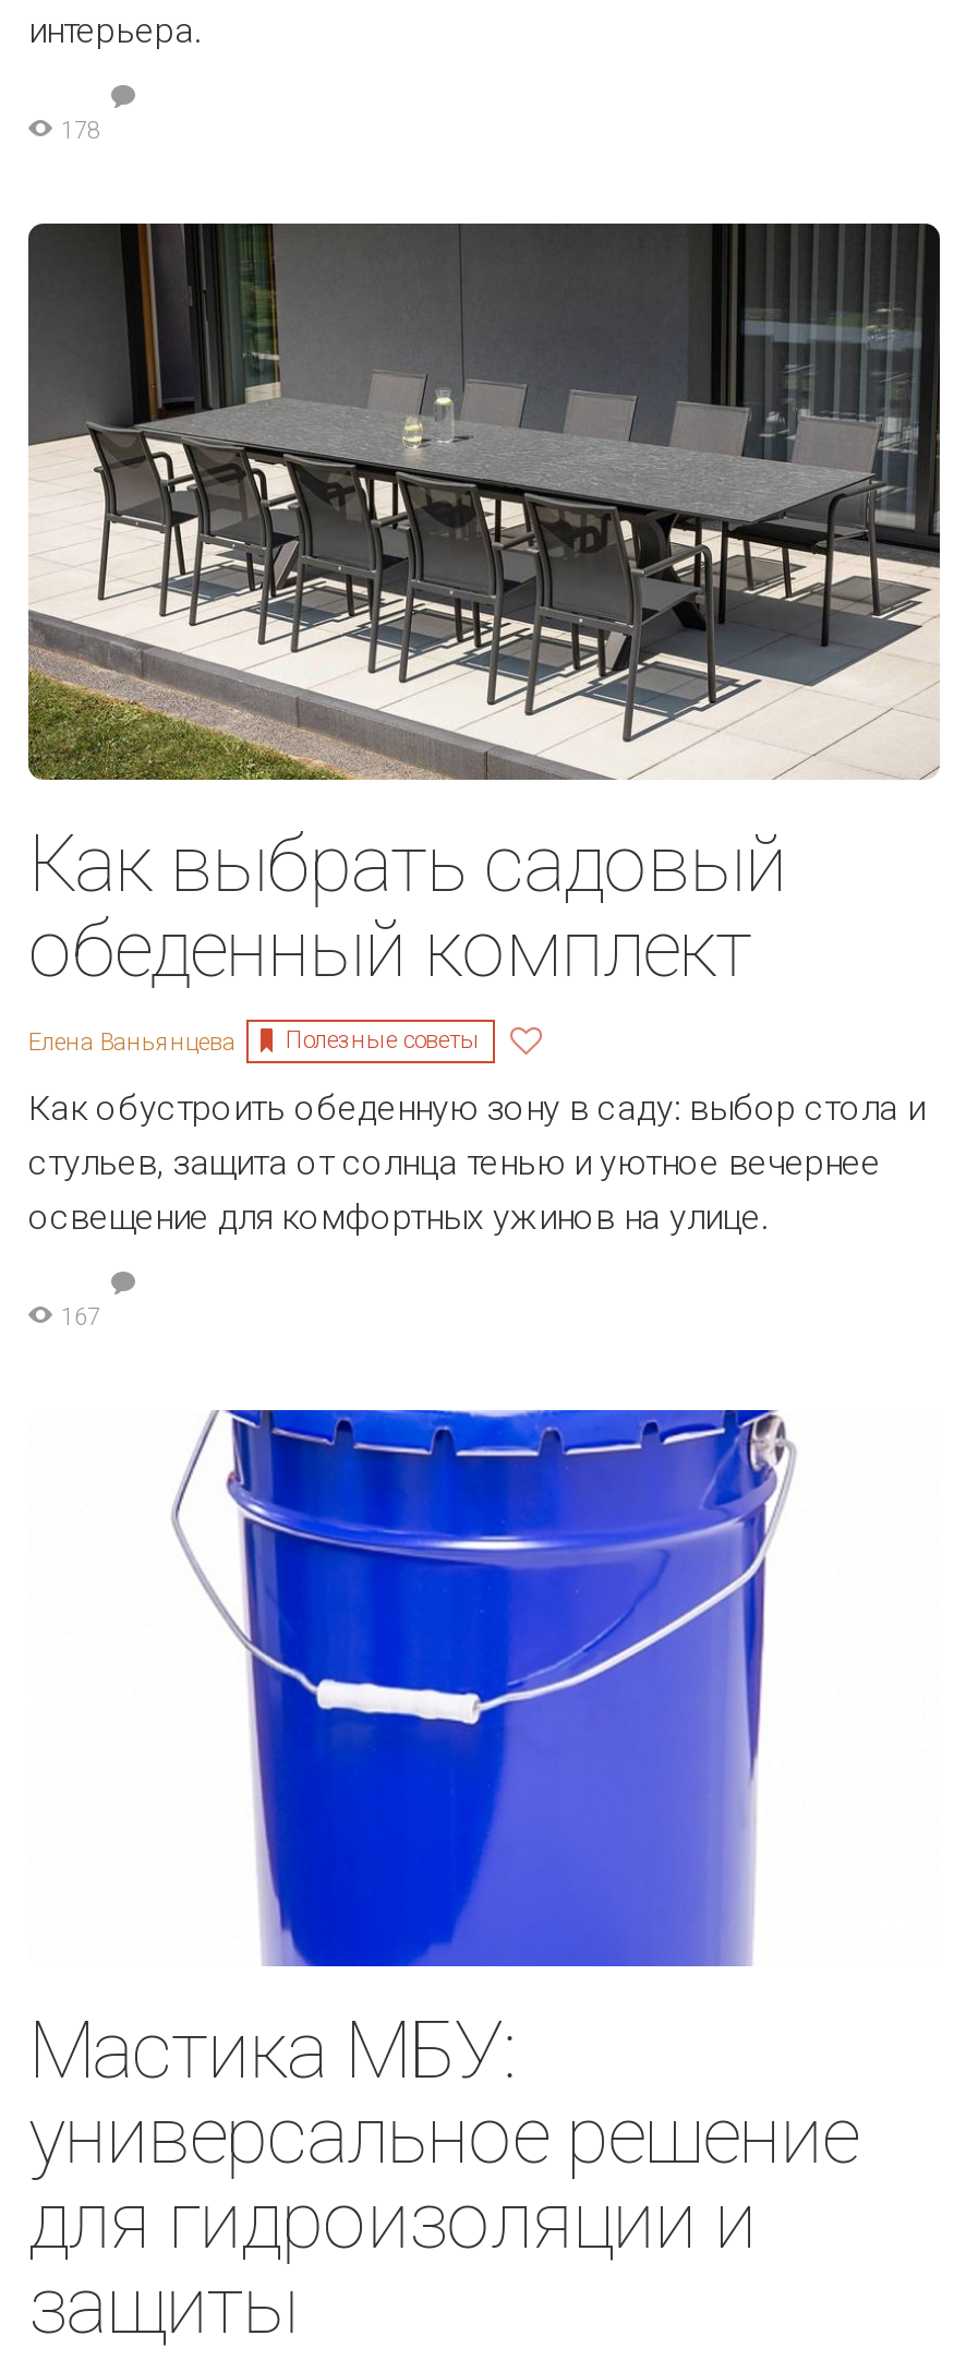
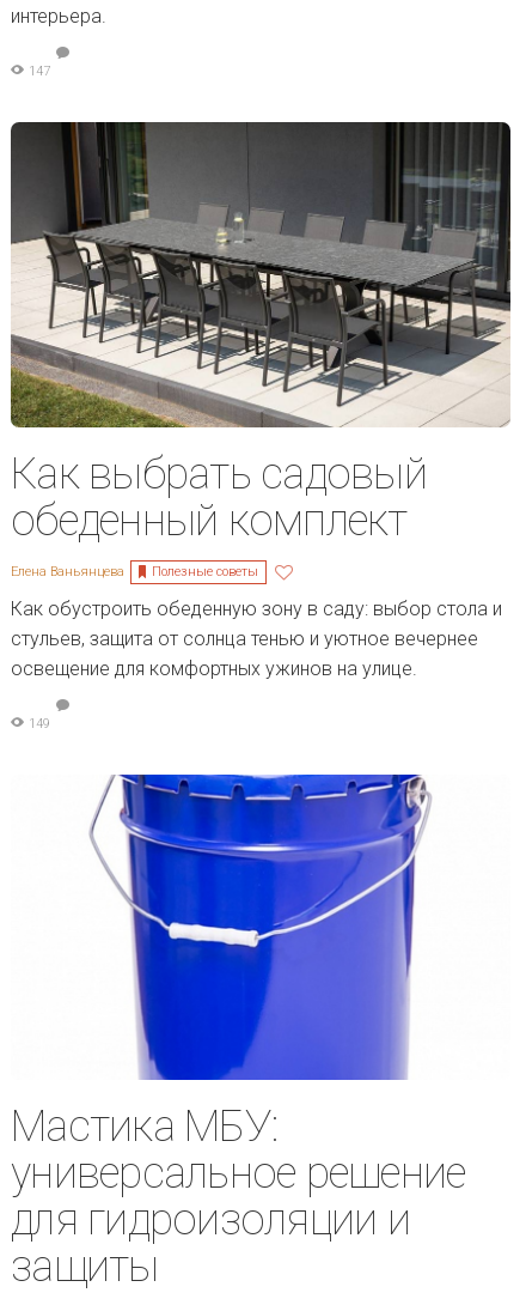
[61,116,100,145] 178 -> [29,64,50,79] 147
[61,1304,100,1332] 167 -> [29,716,50,731] 149

